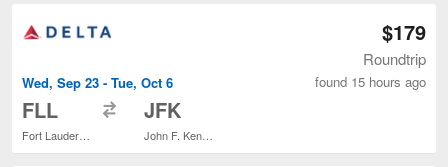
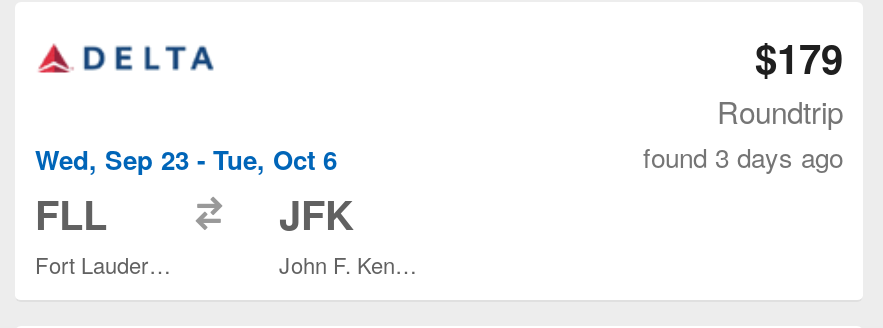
[315,72,426,91] found 15 hours ago -> [643,138,843,176] found 3 days ago

